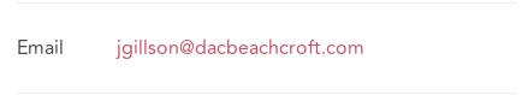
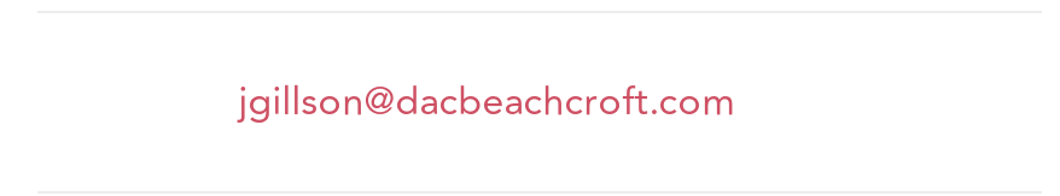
[17,34,64,63] Email -> none

